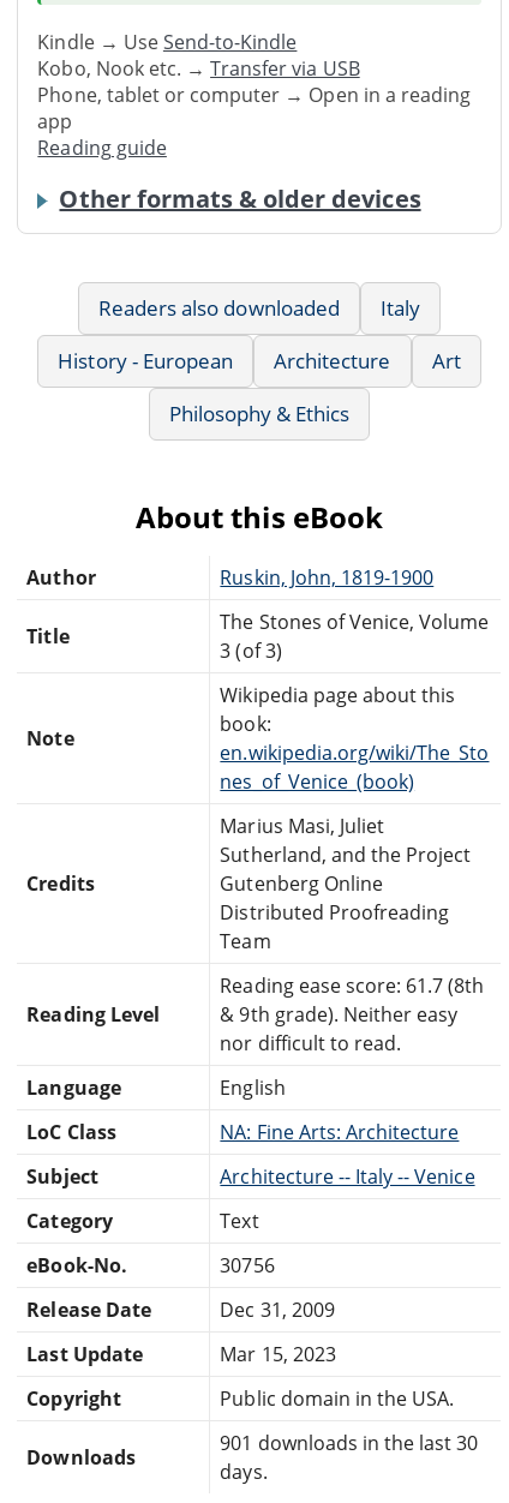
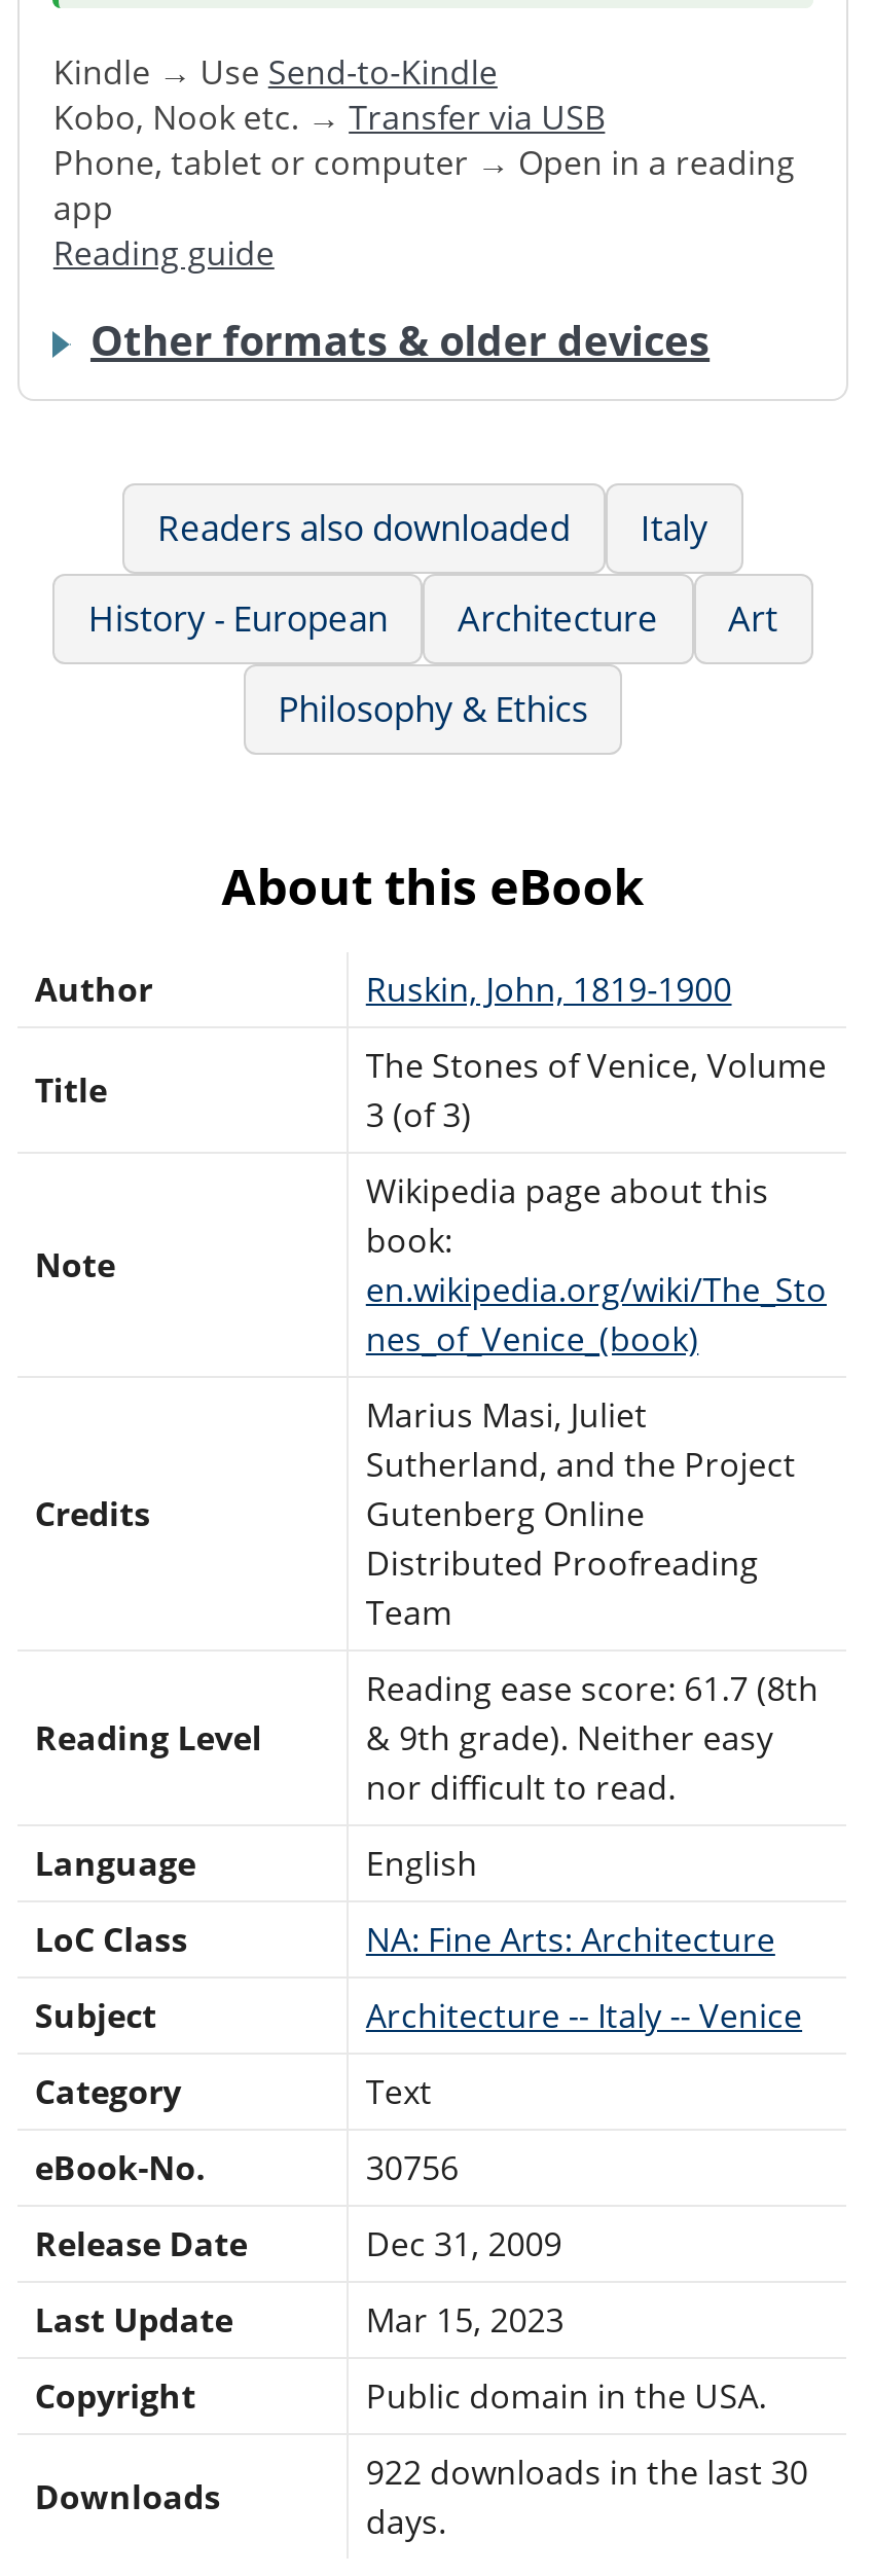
[220,1429,478,1456] 901 downloads in the last 30 -> [366,2449,808,2494] 922 downloads in the last 30

